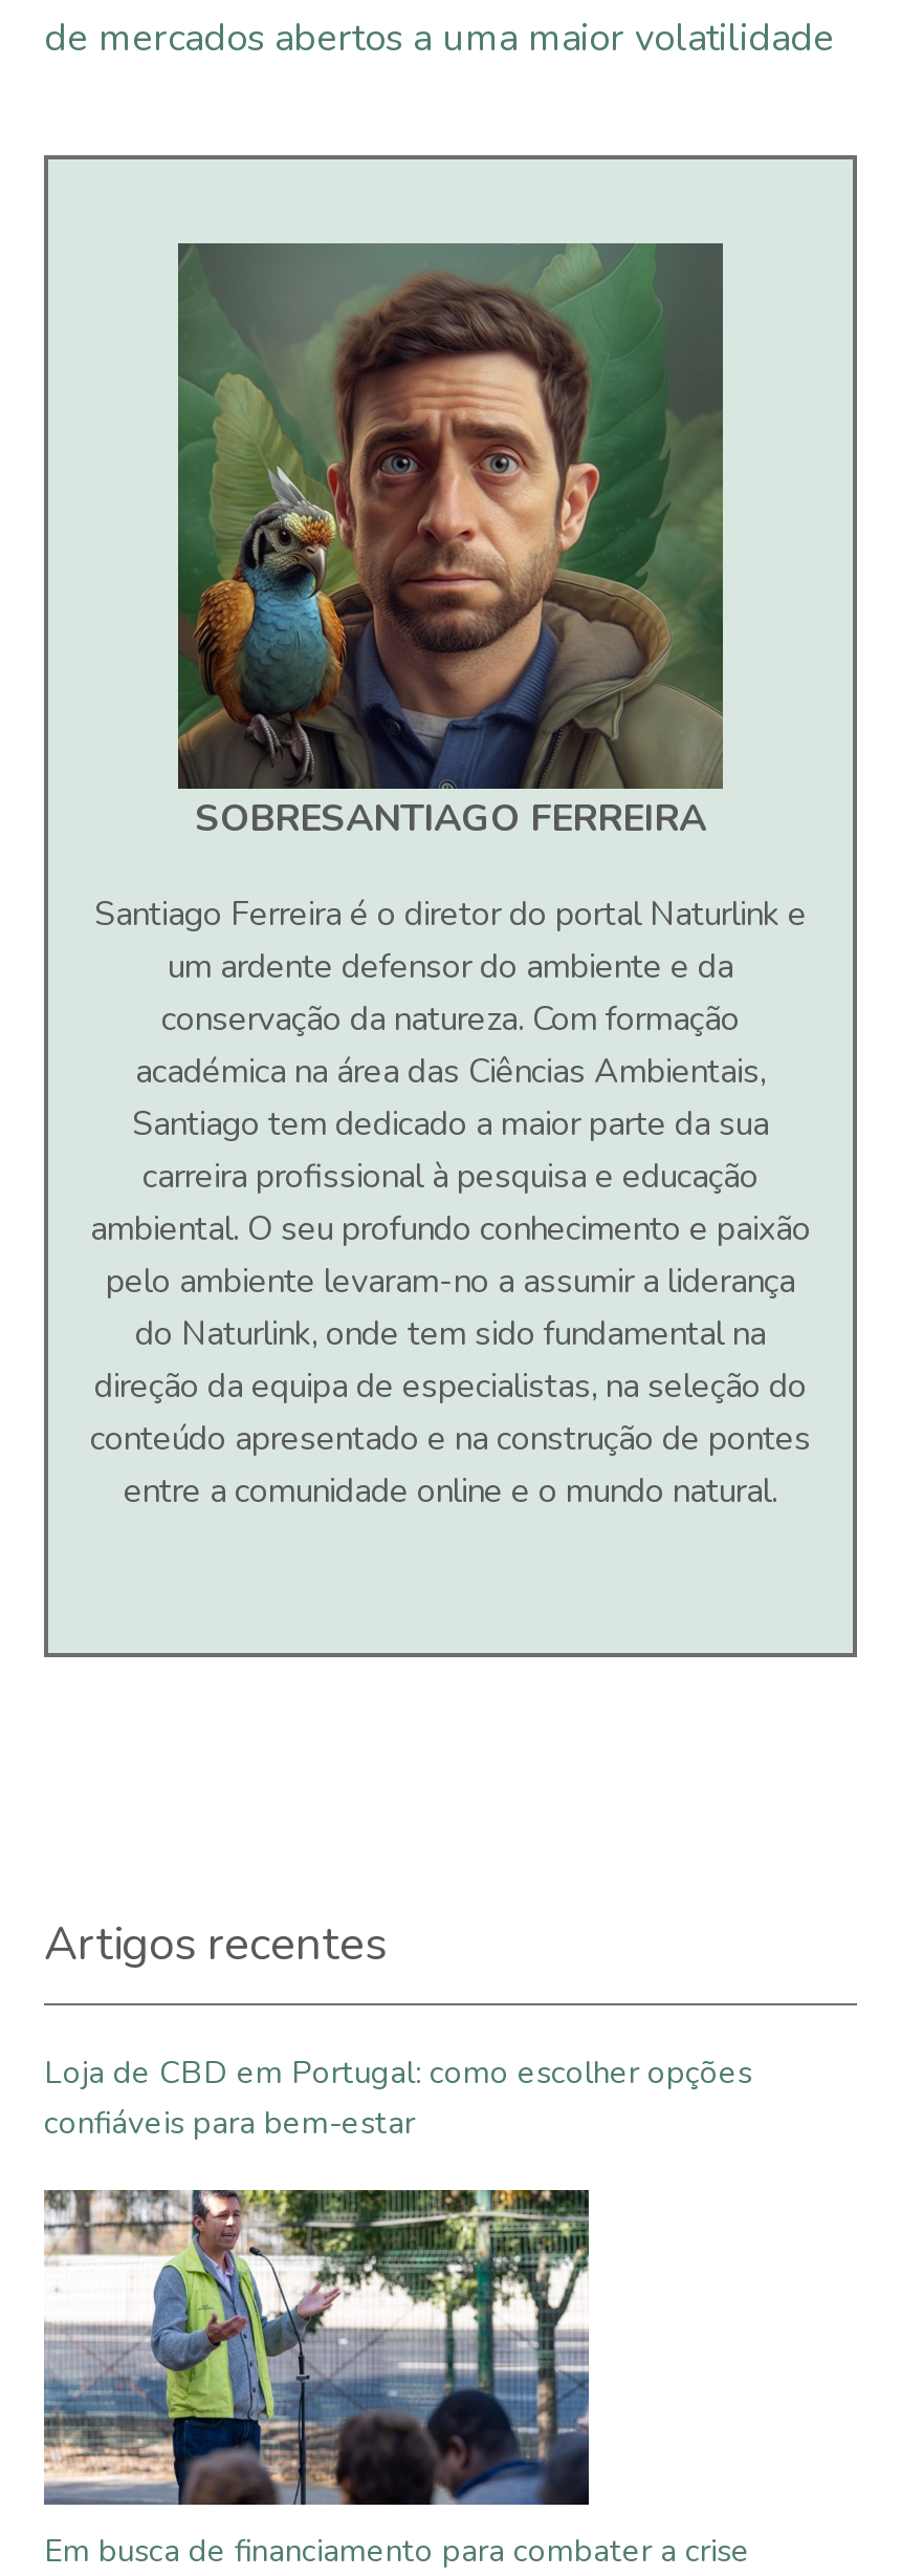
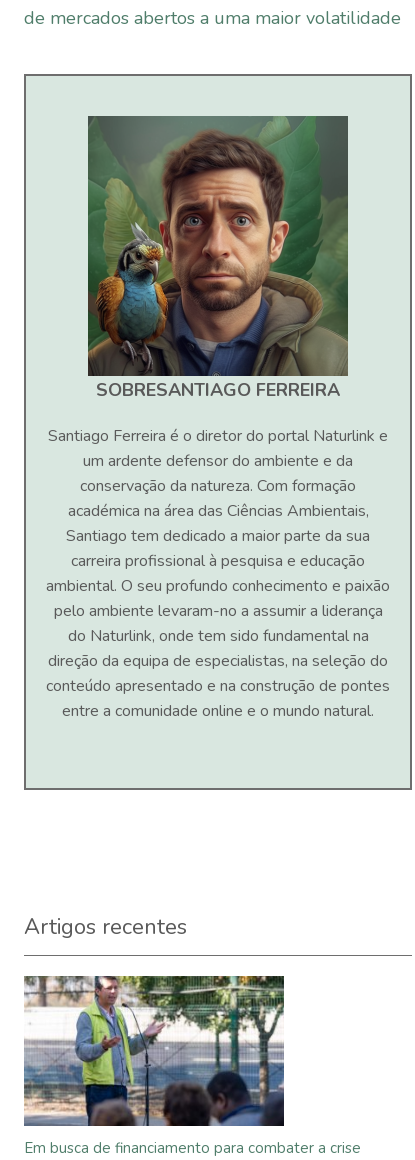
[44,2051,752,2143] Loja de CBD em Portugal: como escolher opções | confiáveis para bem-estar -> none

